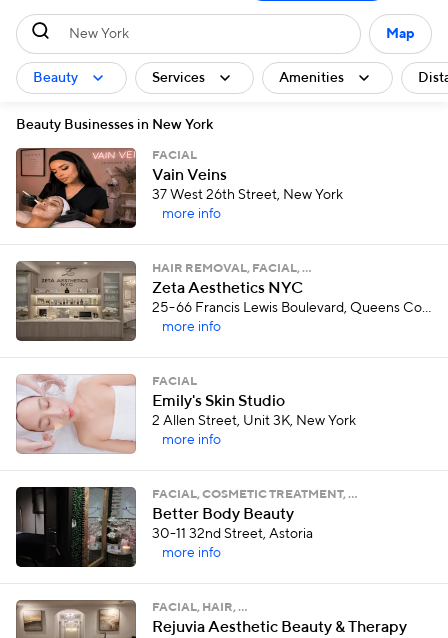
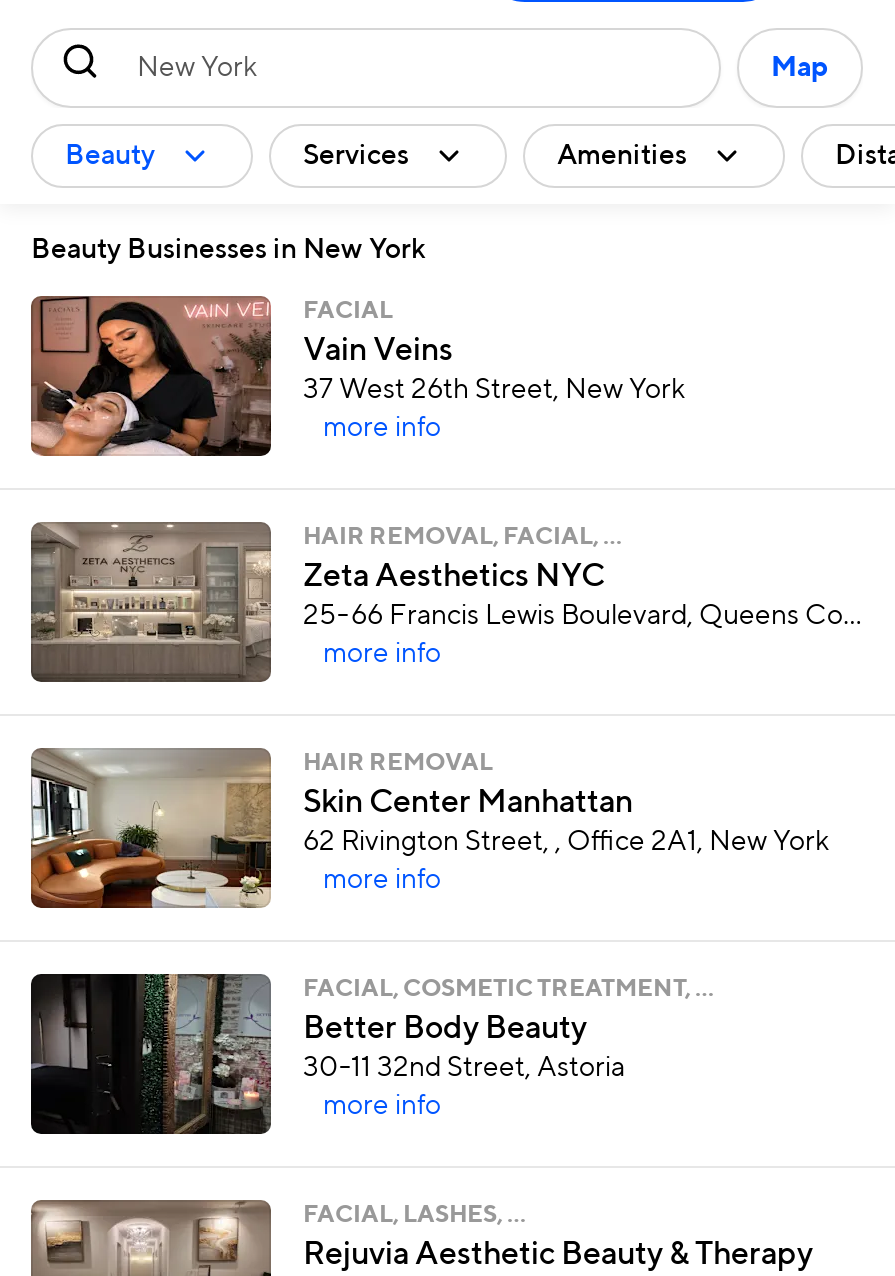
[16,375,356,454] [image] | FACIAL | Emily's Skin Studio | 2 Allen Street, Unit 3K, New York -> [31,748,829,910] [image] | HAIR REMOVAL | Skin Center Manhattan | 62 Rivington Street, , Office 2A1, New York
[152,602,247,614] FACIAL, HAIR, … -> [303,1204,525,1228] FACIAL, LASHES, …

